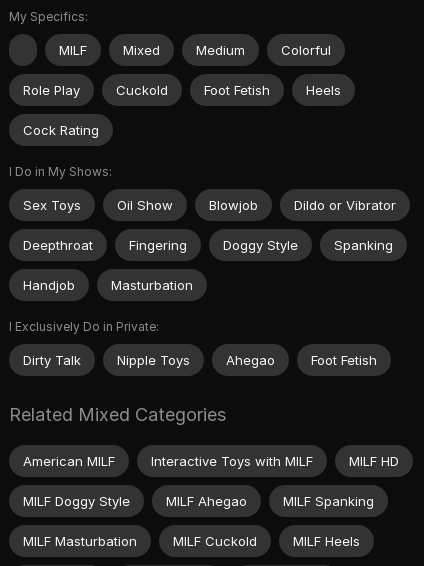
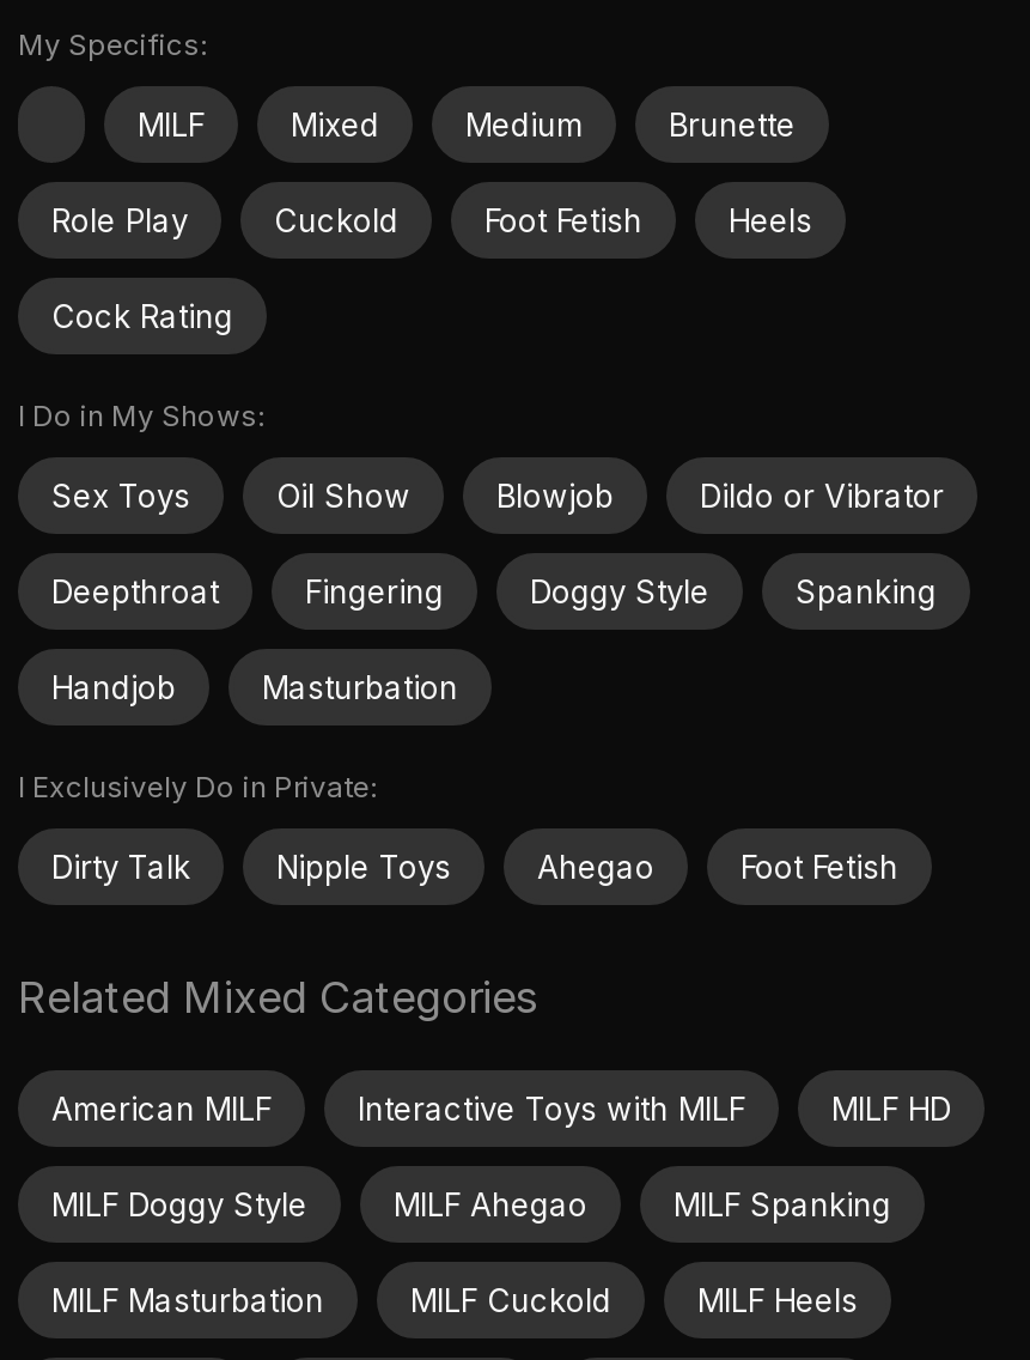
[281,41,331,57] Colorful -> [669,104,796,142] Brunette

